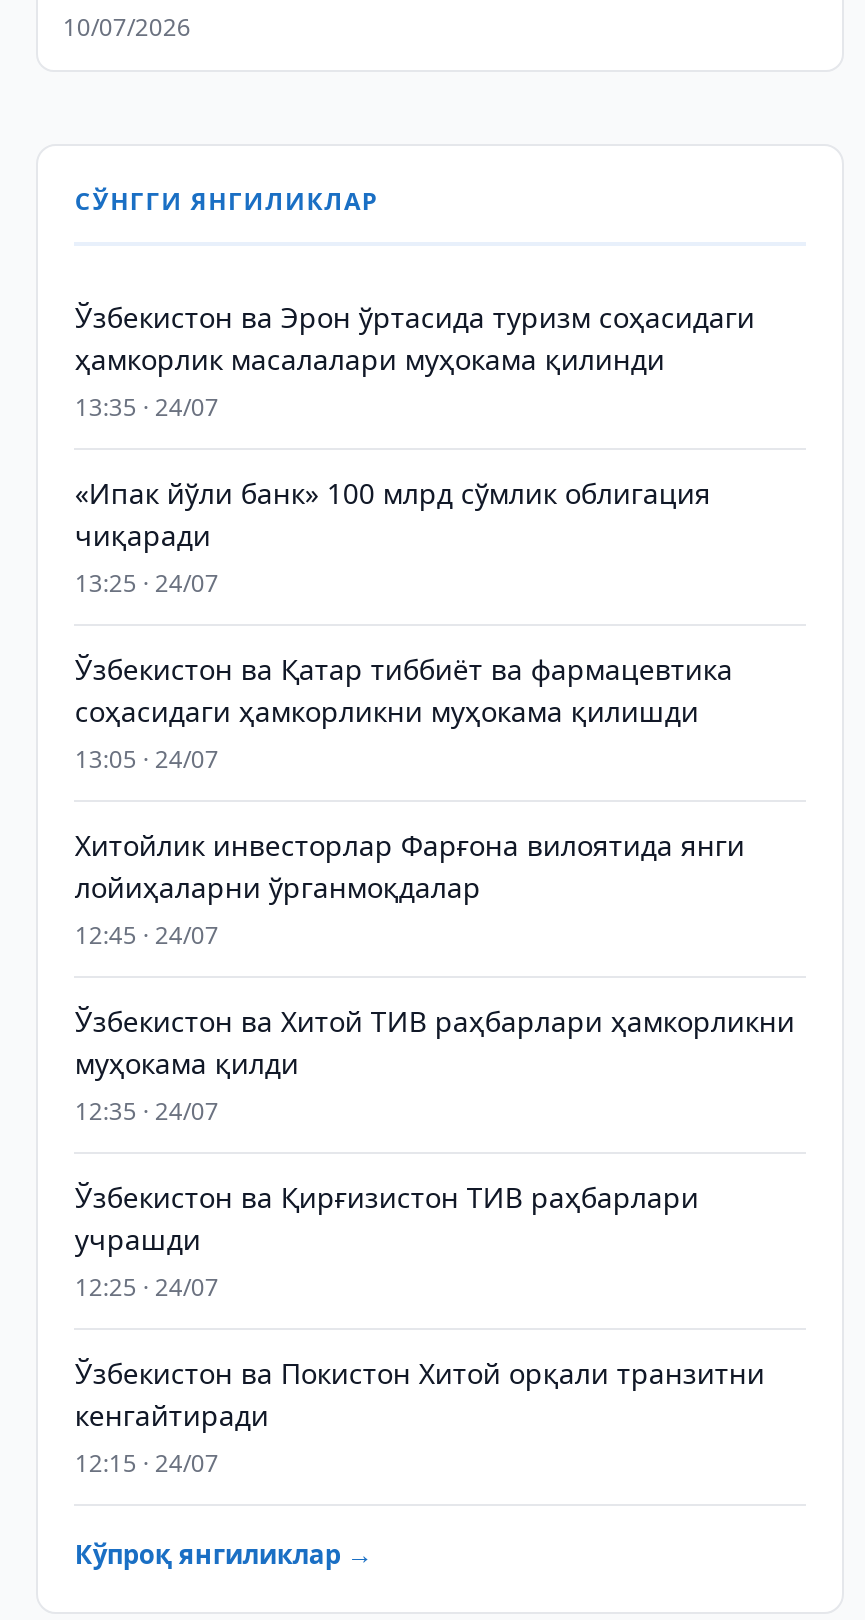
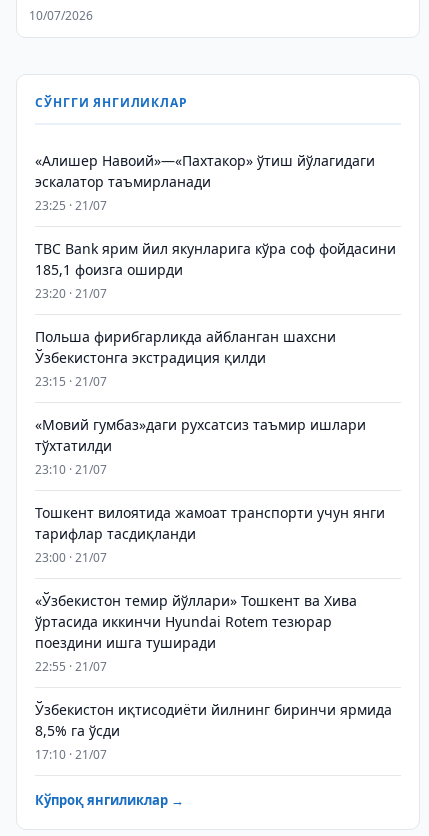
[75,298,755,424] Ўзбекистон ва Эрон ўртасида туризм соҳасидаги | ҳамкорлик масалалари муҳокама қилинди | 13:35 · 24/07 -> [35,151,375,214] «Алишер Навоий»—«Пахтакор» ўтиш йўлагидаги | эскалатор таъмирланади | 23:25 · 21/07
[75,474,711,600] «Ипак йўли банк» 100 млрд сўмлик облигация | чиқаради | 13:25 · 24/07 -> [35,239,396,302] TBC Bank ярим йил якунларига кўра соф фойдасини | 185,1 фоизга оширди | 23:20 · 21/07
[75,650,733,776] Ўзбекистон ва Қатар тиббиёт ва фармацевтика | соҳасидаги ҳамкорликни муҳокама қилишди | 13:05 · 24/07 -> [35,327,336,390] Польша фирибгарликда айбланган шахсни | Ўзбекистонга экстрадиция қилди | 23:15 · 21/07
[75,826,745,952] Хитойлик инвесторлар Фарғона вилоятида янги | лойиҳаларни ўрганмоқдалар | 12:45 · 24/07 -> [35,415,366,478] «Мовий гумбаз»даги рухсатсиз таъмир ишлари | тўхтатилди | 23:10 · 21/07
[75,1002,795,1128] Ўзбекистон ва Хитой ТИВ раҳбарлари ҳамкорликни | муҳокама қилди | 12:35 · 24/07 -> [35,503,385,566] Тошкент вилоятида жамоат транспорти учун янги | тарифлар тасдиқланди | 23:00 · 21/07
[75,1178,699,1304] Ўзбекистон ва Қирғизистон ТИВ раҳбарлари | учрашди | 12:25 · 24/07 -> [35,591,357,675] «Ўзбекистон темир йўллари» Тошкент ва Хива | ўртасида иккинчи Hyundai Rotem тезюрар | поездини ишга туширади | 22:55 · 21/07
[75,1354,765,1480] Ўзбекистон ва Покистон Хитой орқали транзитни | кенгайтиради | 12:15 · 24/07 -> [35,700,392,763] Ўзбекистон иқтисодиёти йилнинг биринчи ярмида | 8,5% га ўсди | 17:10 · 21/07

